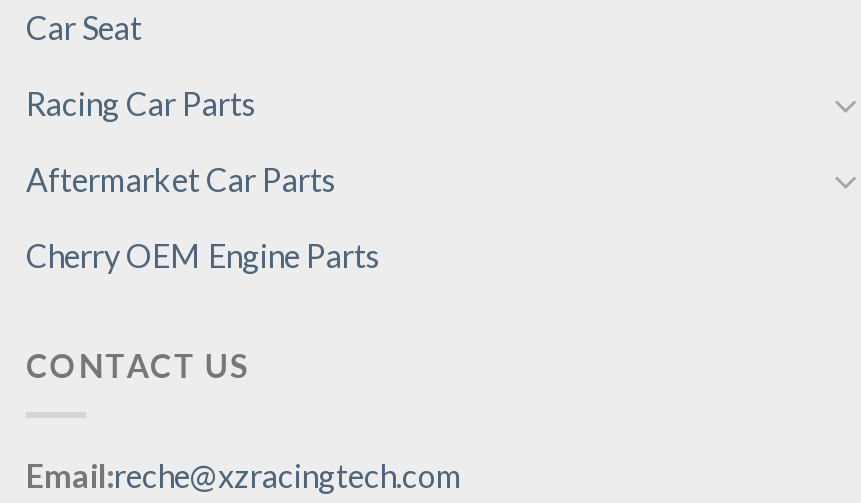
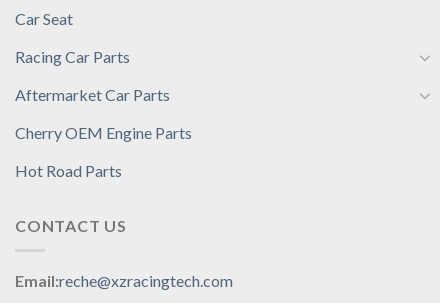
none -> [15,161,122,180] Hot Road Parts

